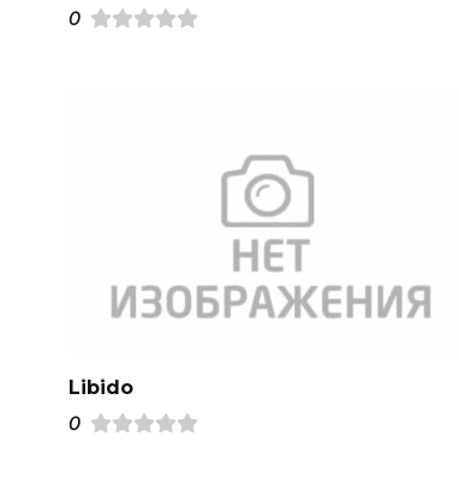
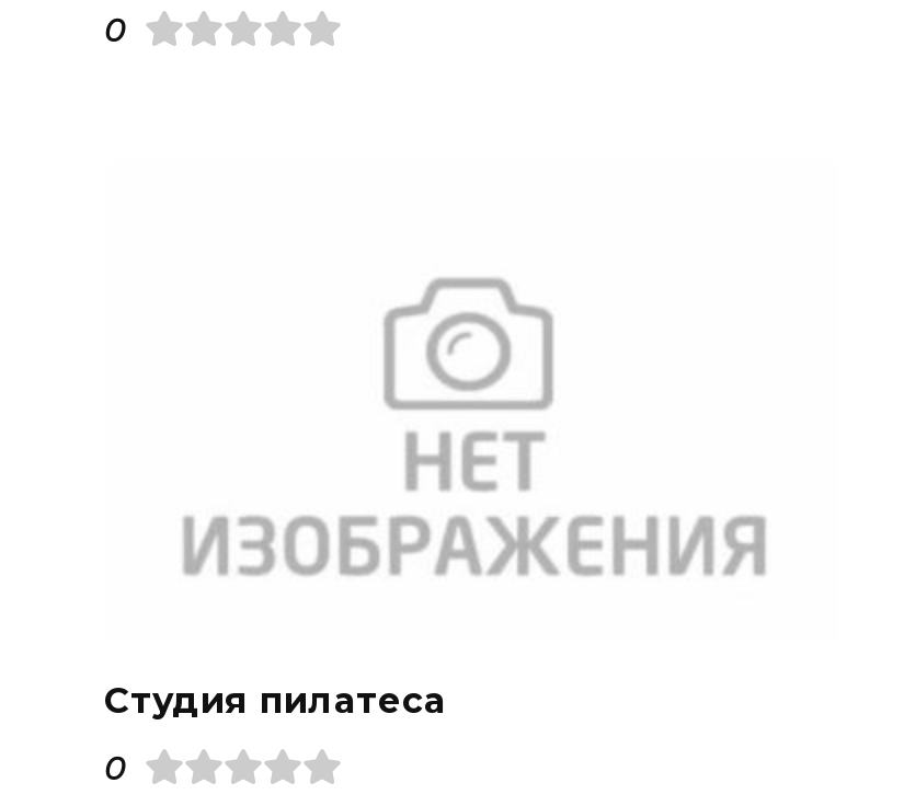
[68,376,133,398] Libido -> [104,680,446,722] Студия пилатеса

